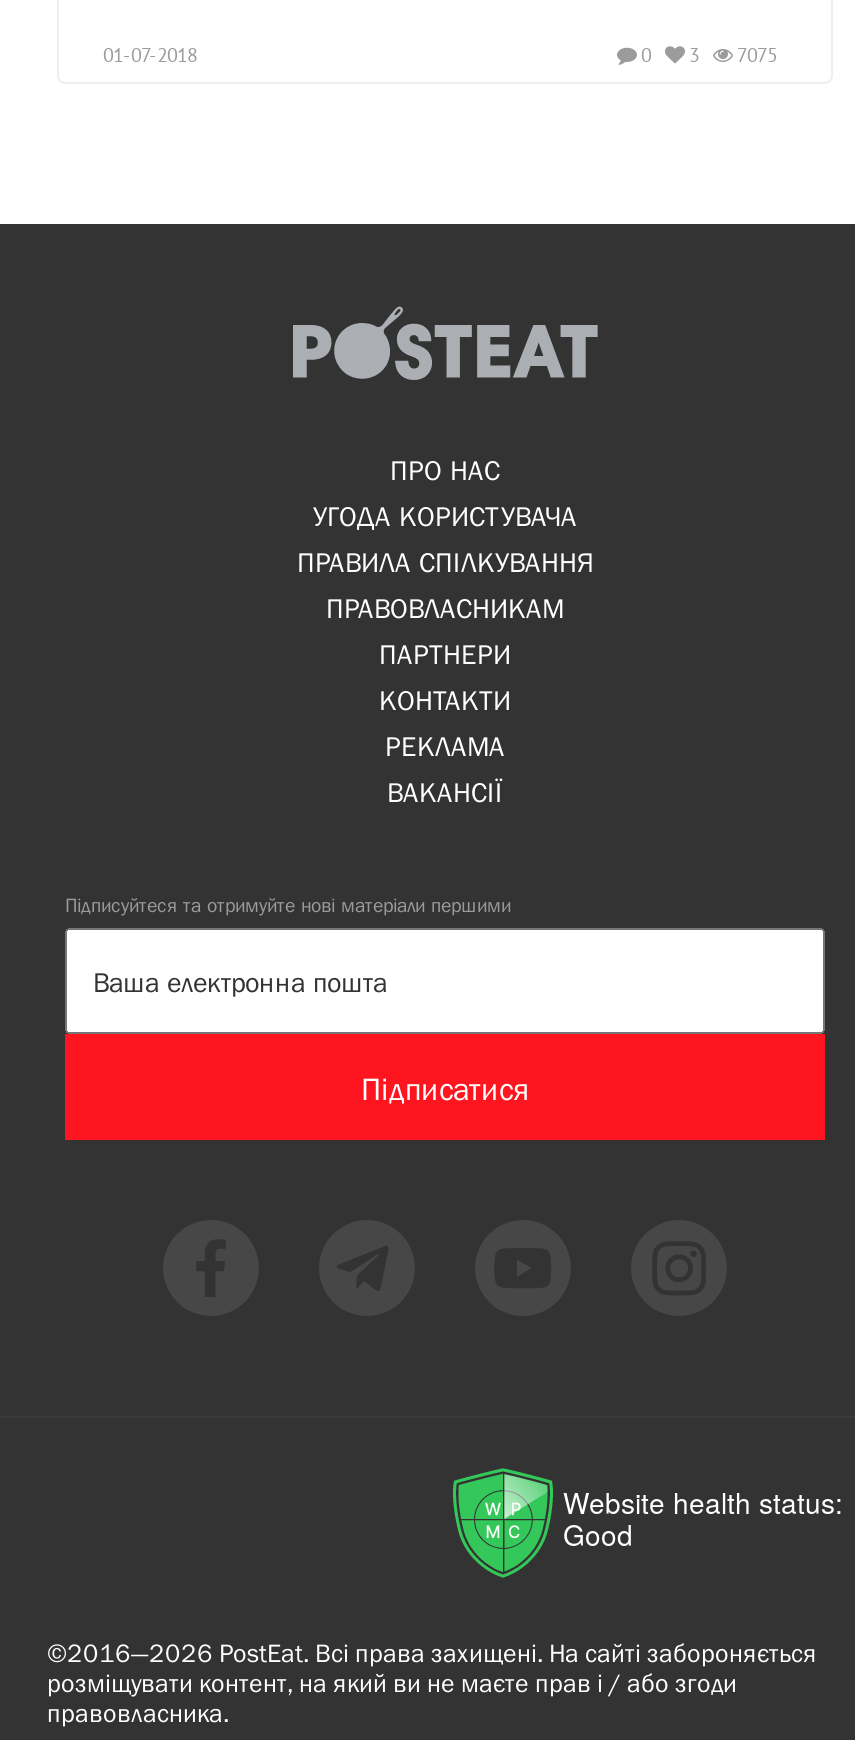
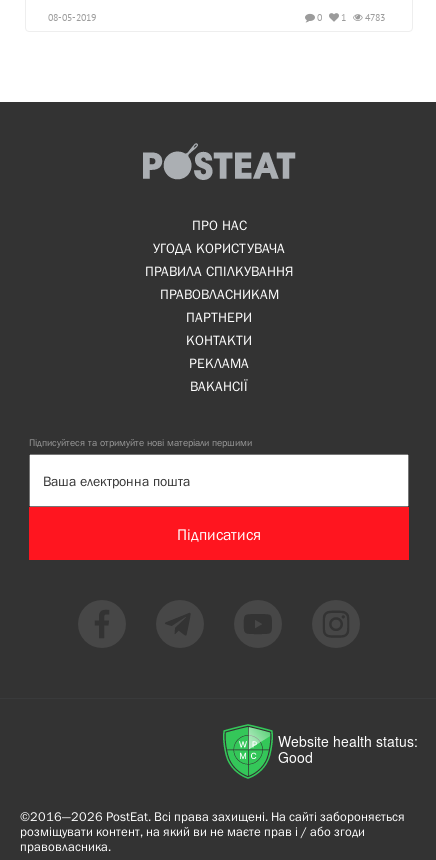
[103,42,777,68] 01-07-2018 | 7075 | 3 -> [48,11,385,24] 08-05-2019 | 4783 | 1

